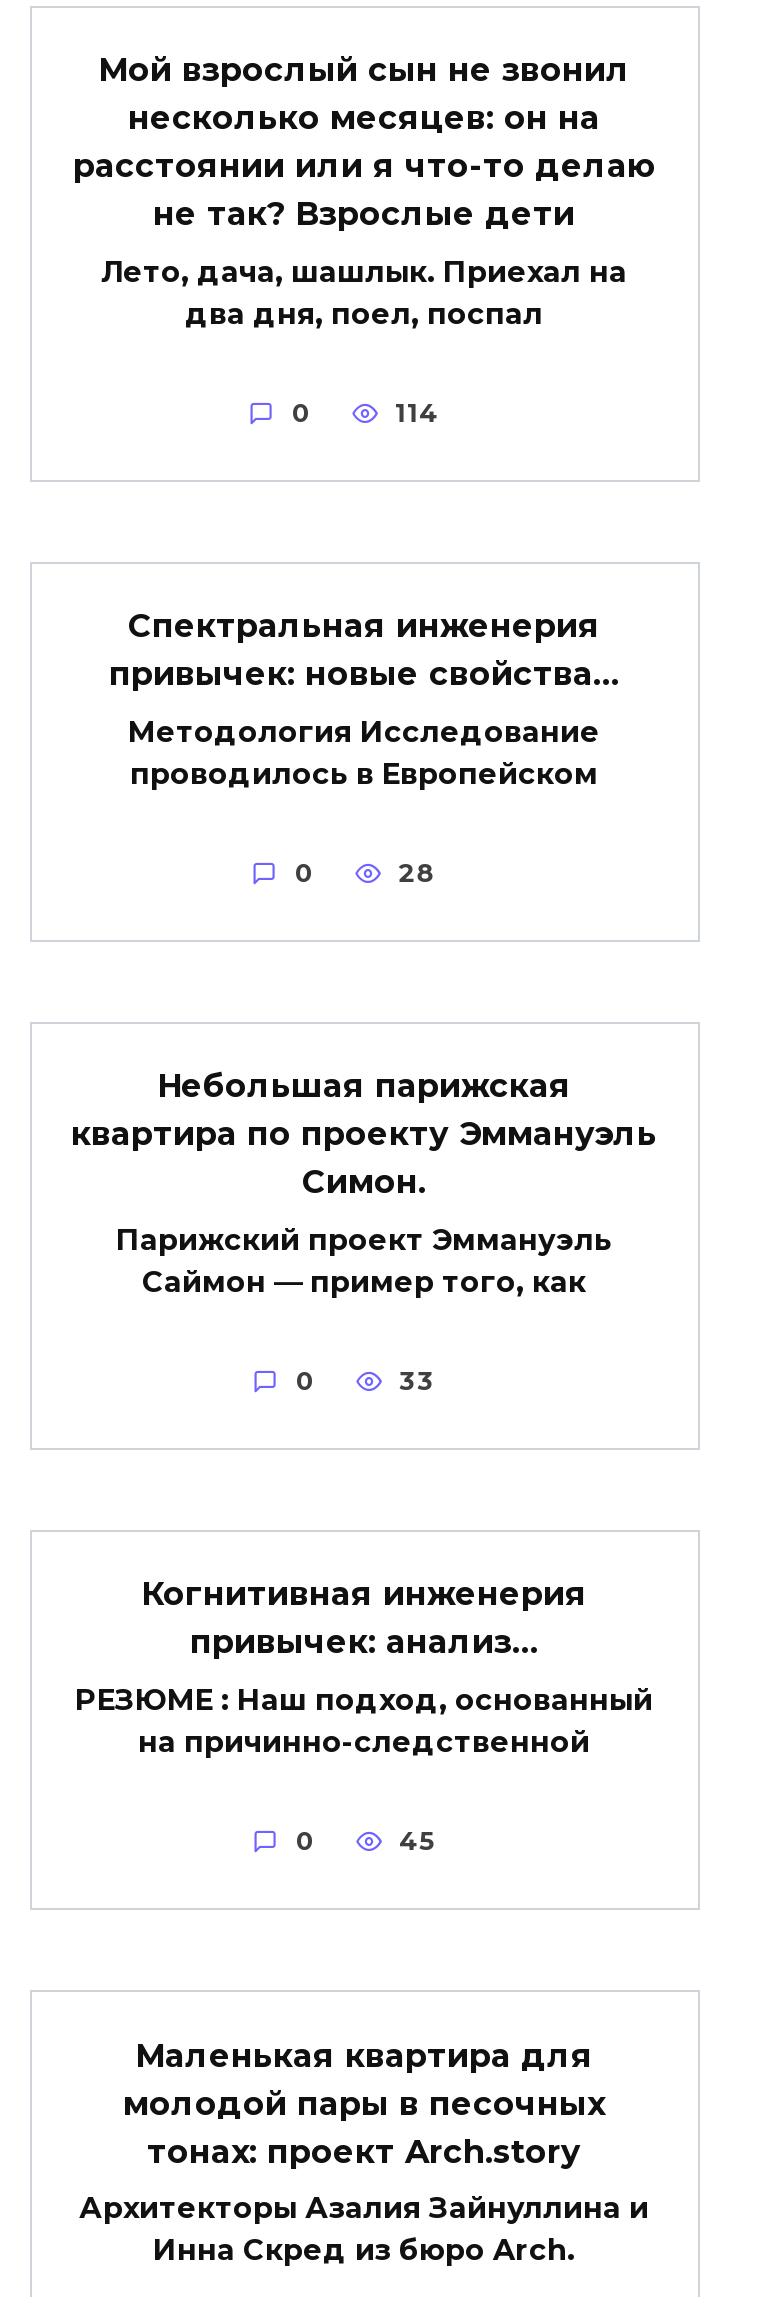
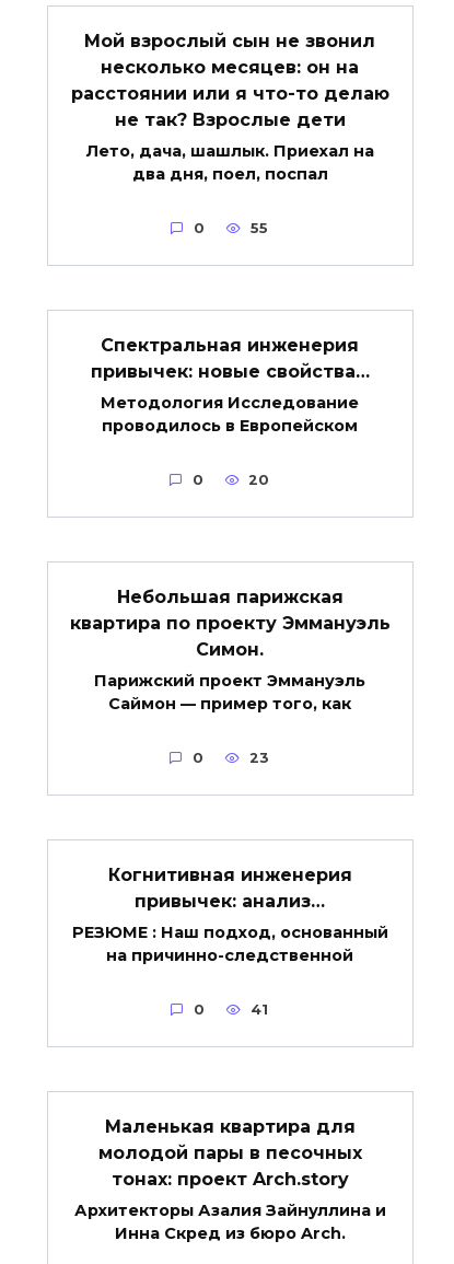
[396,398,440,428] 114 -> [250,220,268,237] 55
[398,858,436,888] 28 -> [249,472,269,488] 20
[400,1366,436,1396] 33 -> [249,750,269,766] 23
[400,1826,436,1856] 45 -> [250,1002,268,1018] 41

